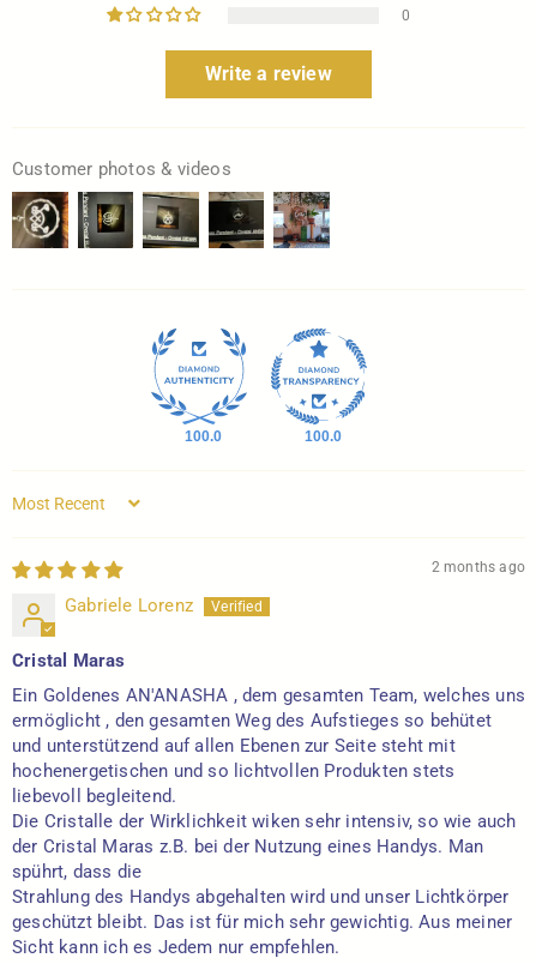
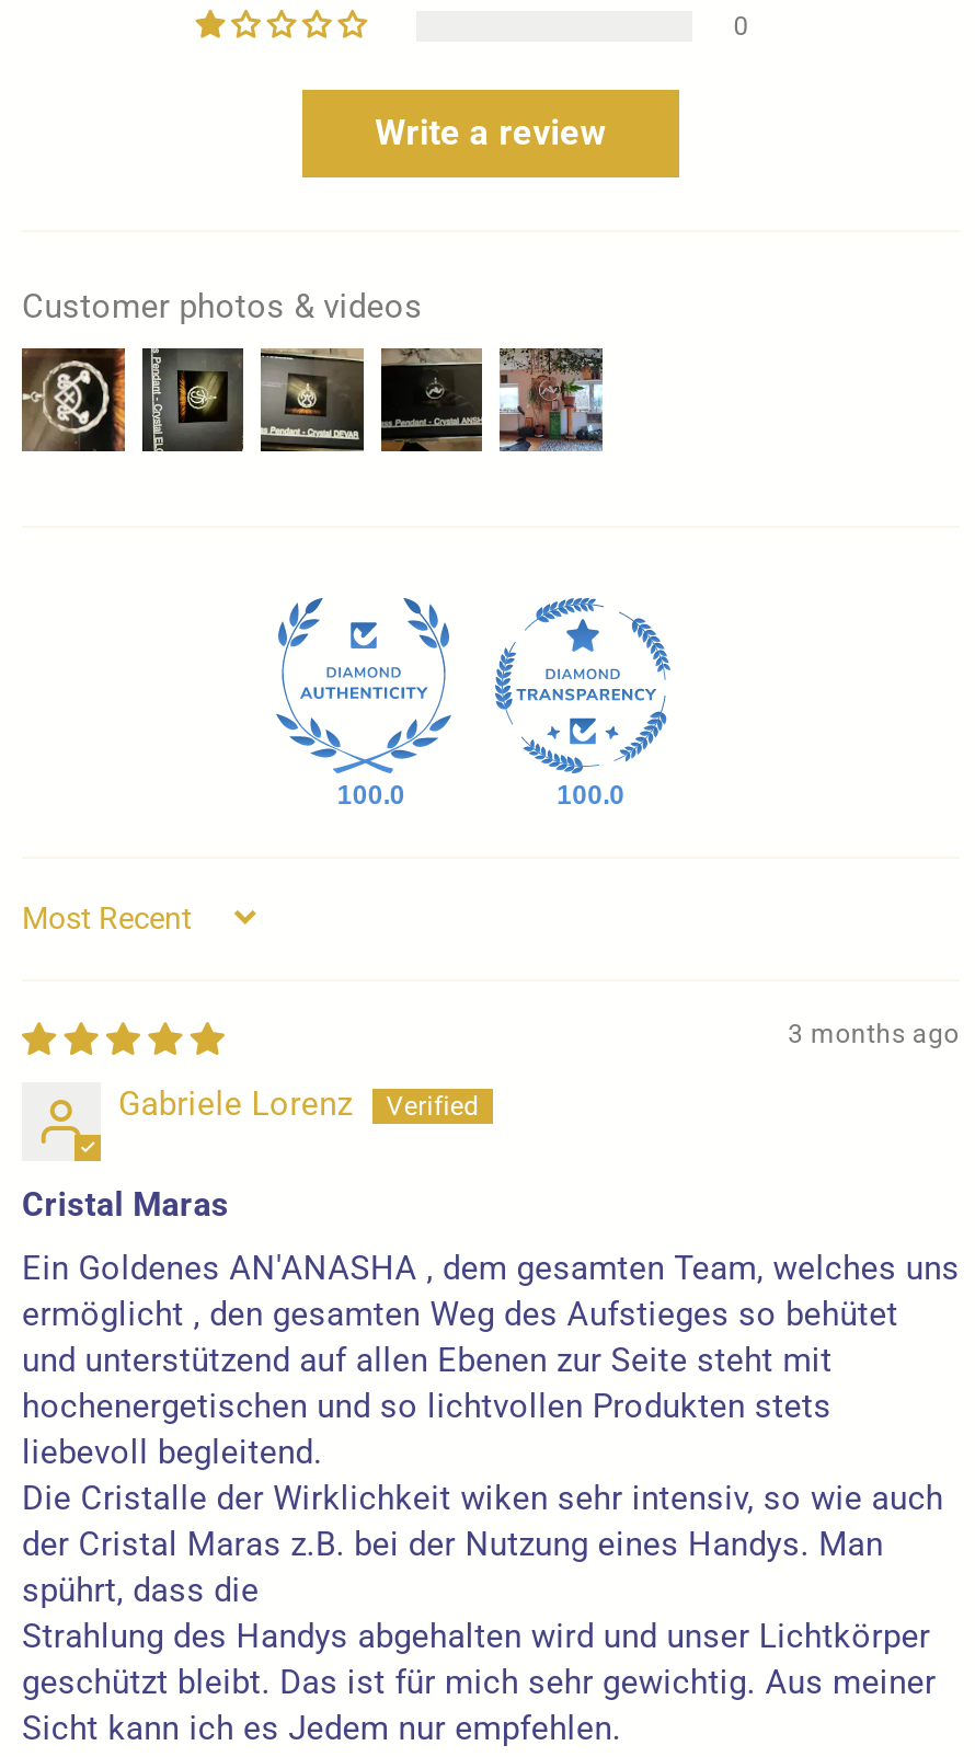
[431,558,525,575] 2 months ago -> [788,1018,960,1048] 3 months ago

